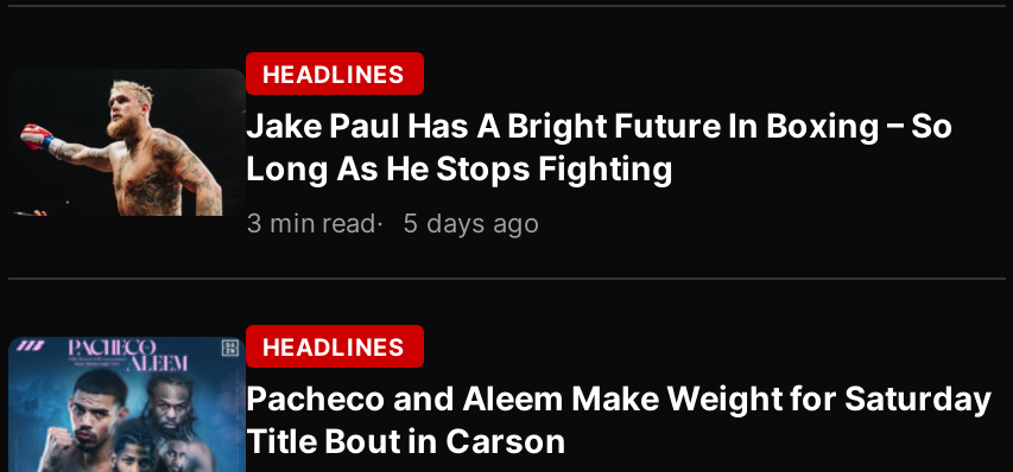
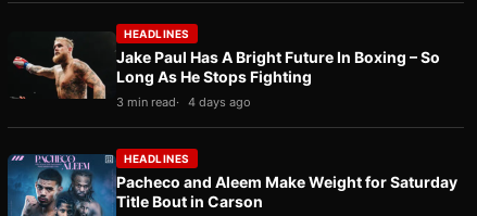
[246,206,540,240] 3 min read 5 days ago -> [116,94,251,110] 3 min read 4 days ago

